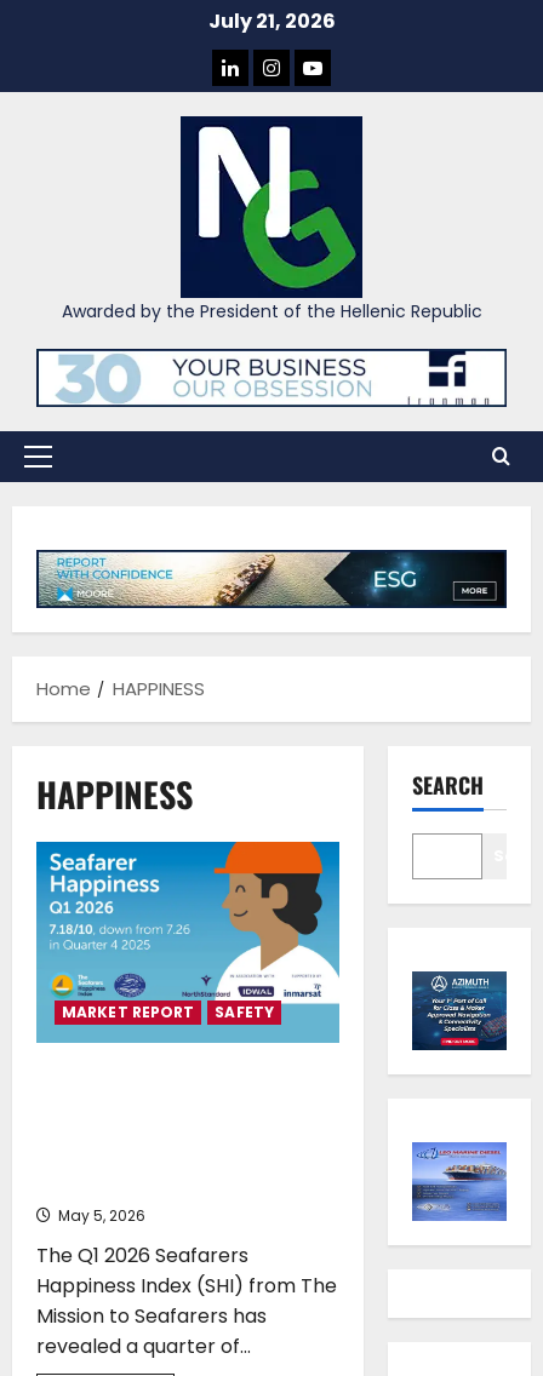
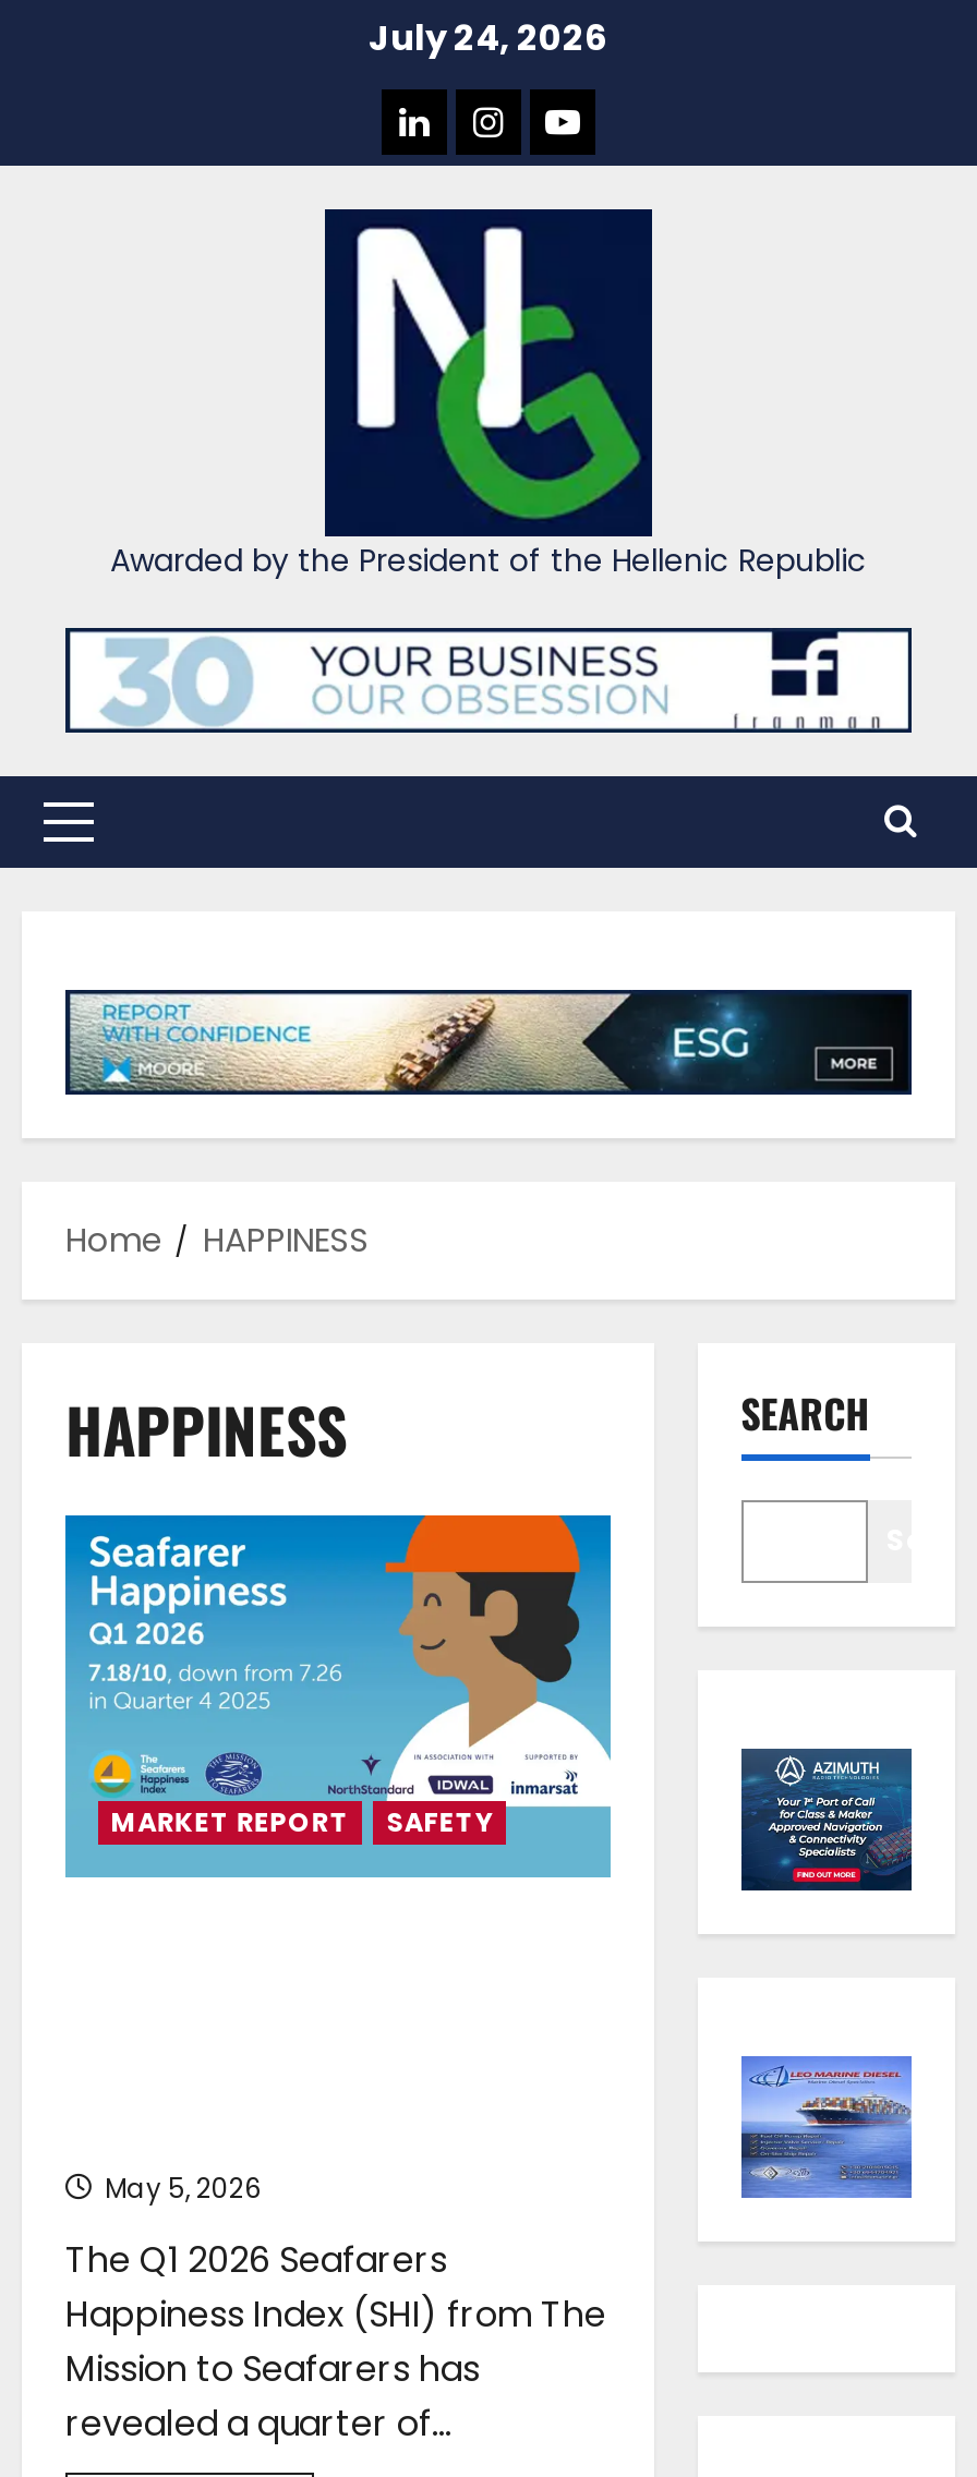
[208,7,335,35] July 21, 2026 -> [369,13,608,63] July 24, 2026

